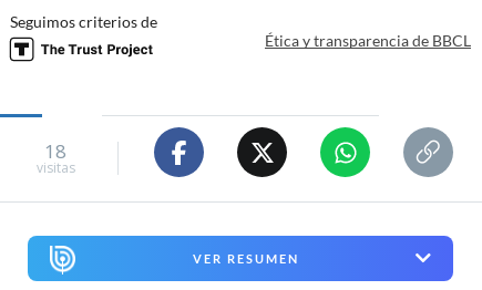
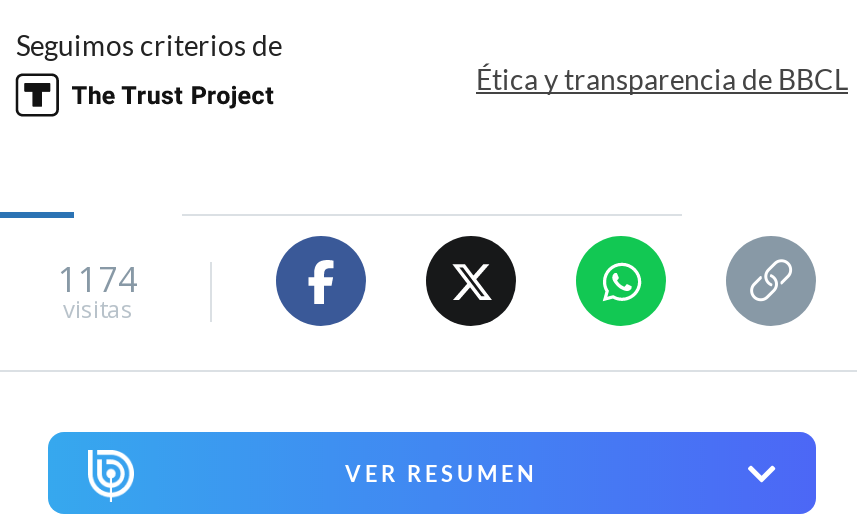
[44,138,66,163] 18 -> [58,255,138,301] 1174

